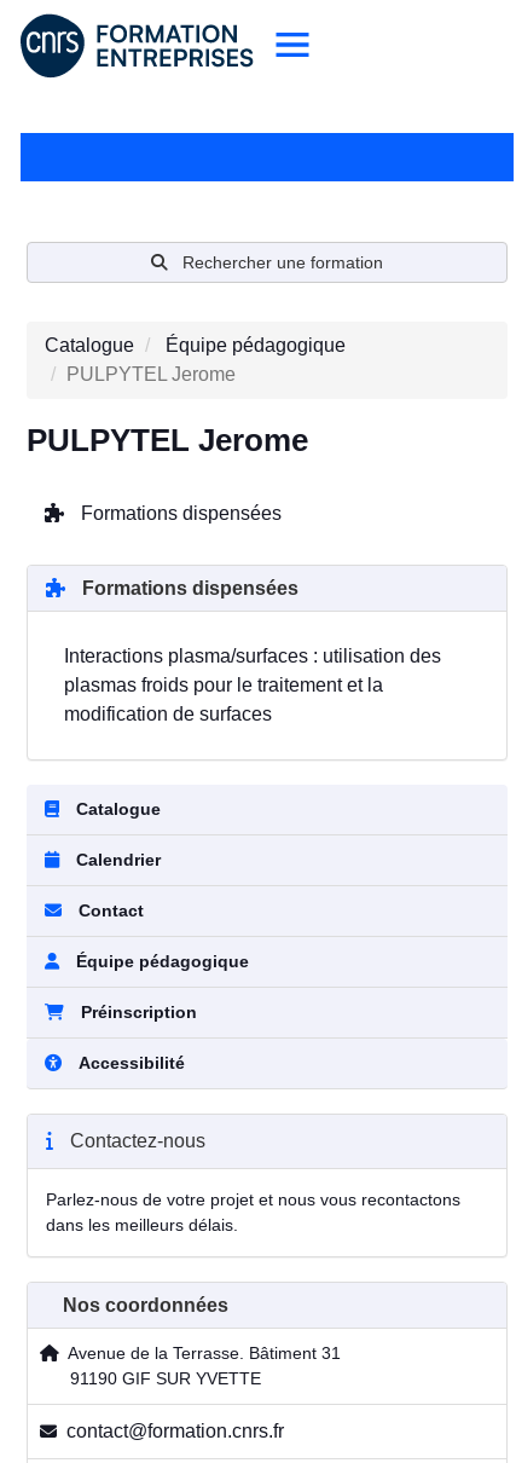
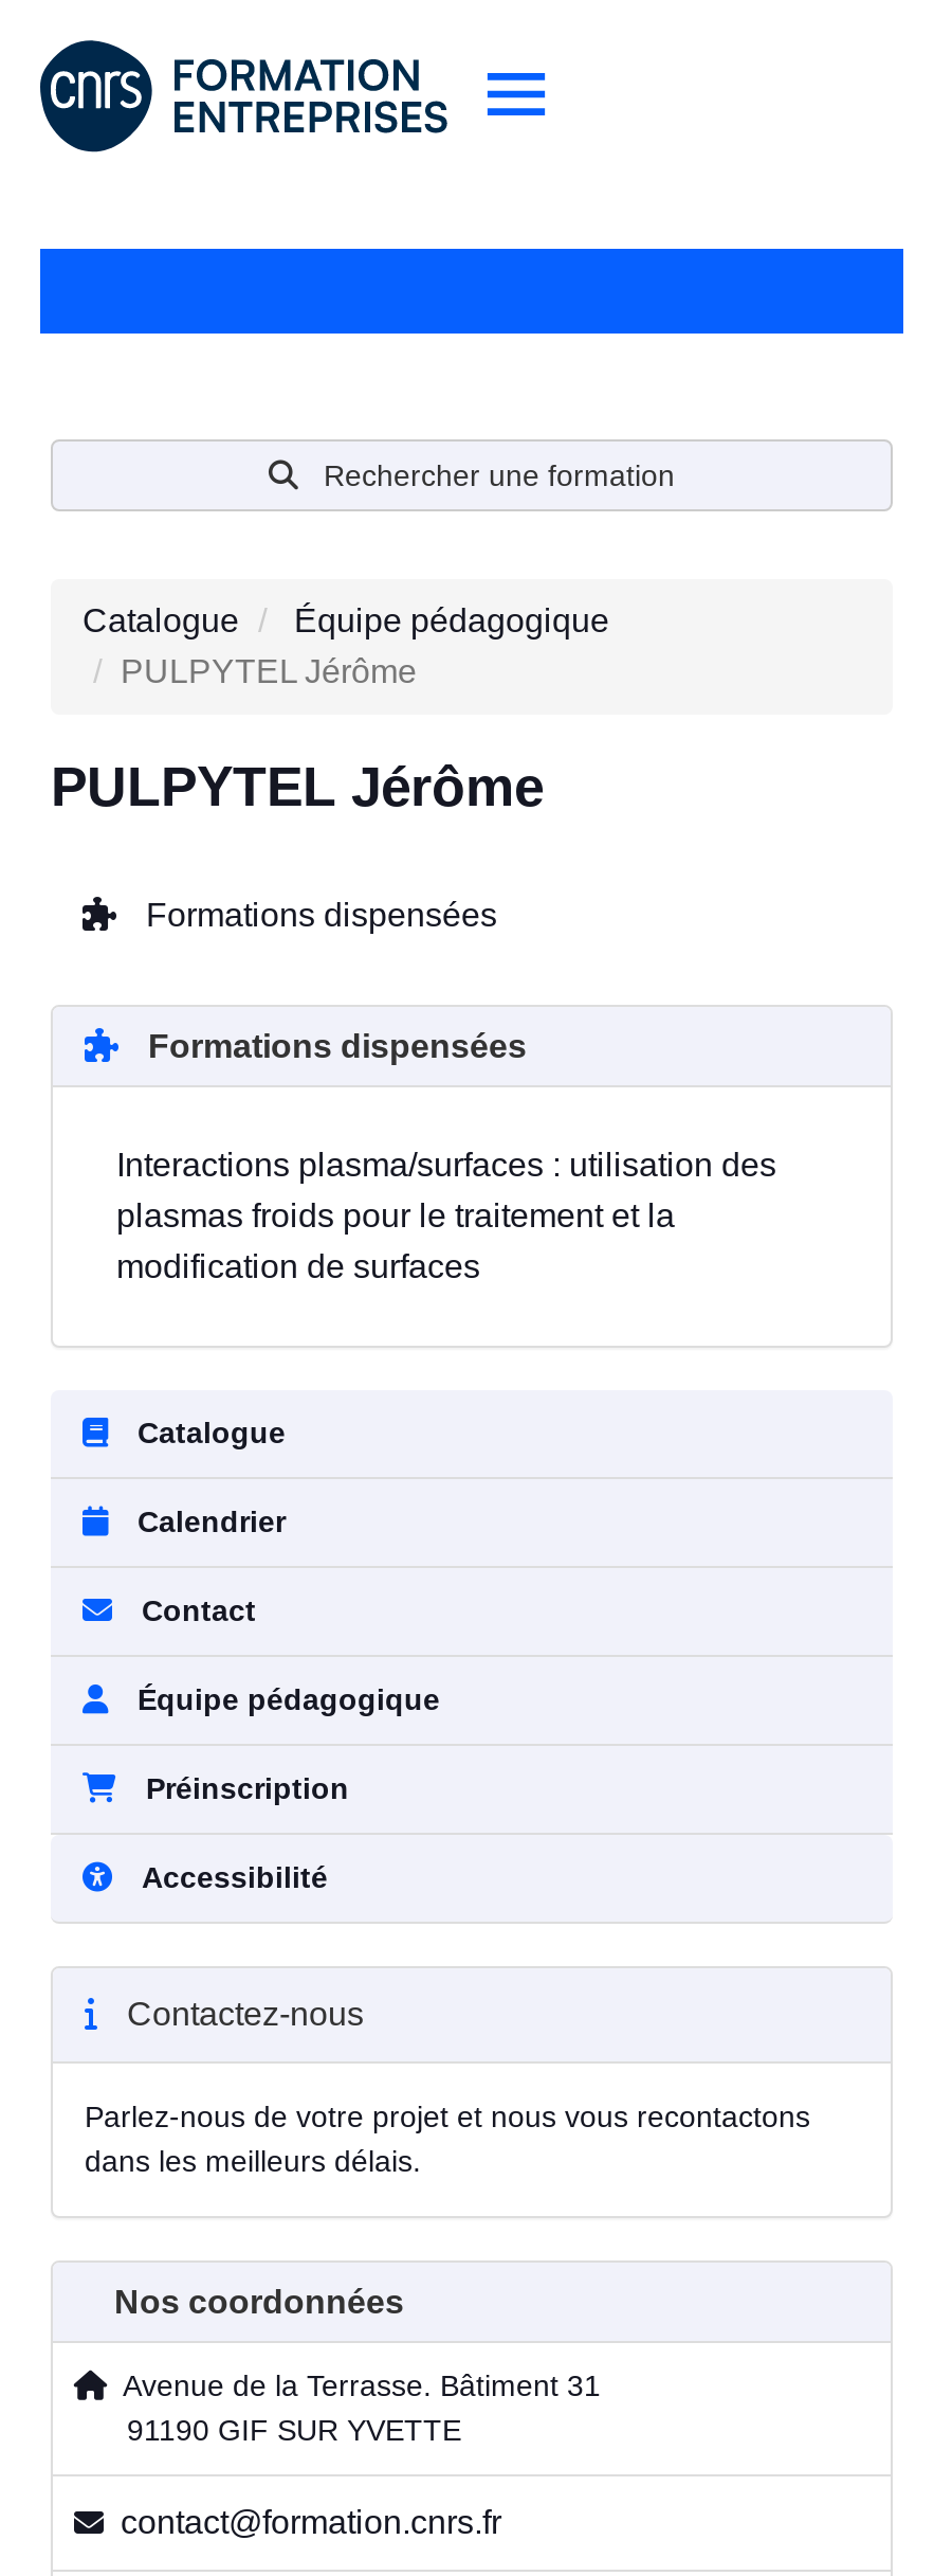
[66,364,236,385] PULPYTEL Jerome -> [121,654,417,690] PULPYTEL Jérôme
[27,422,308,458] PULPYTEL Jerome -> [51,755,544,819] PULPYTEL Jérôme

